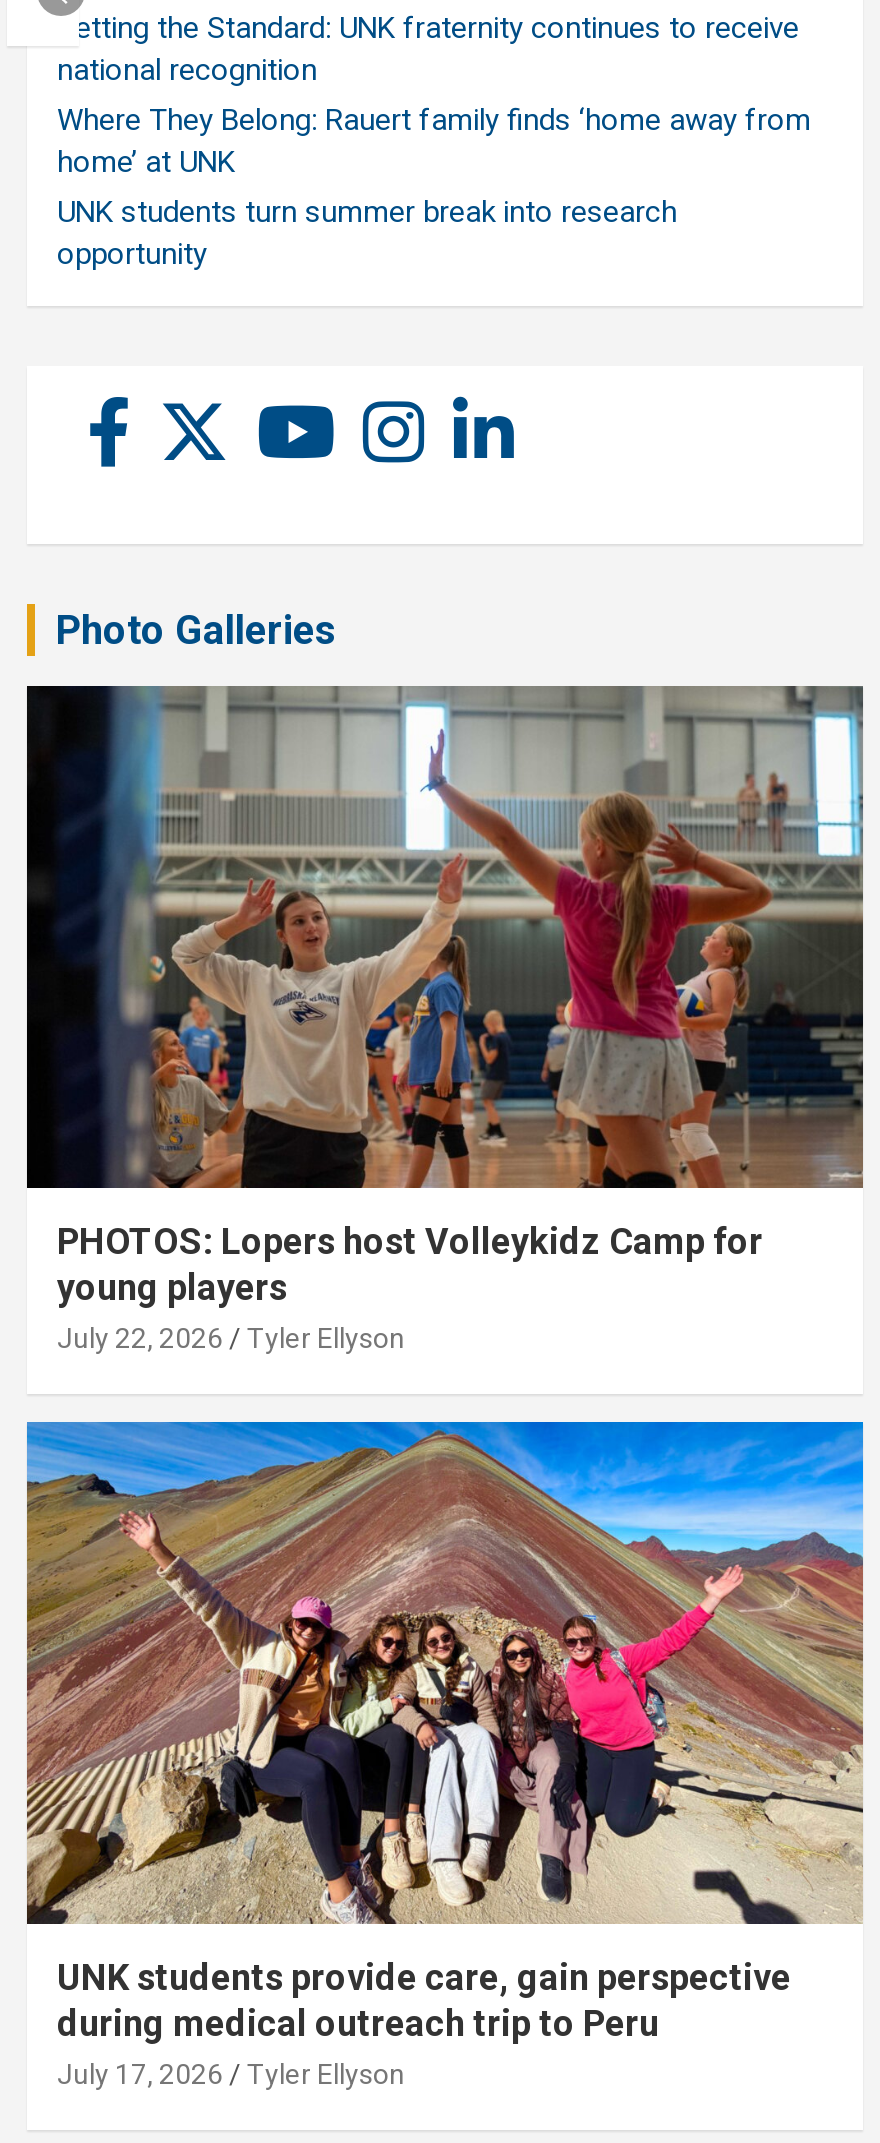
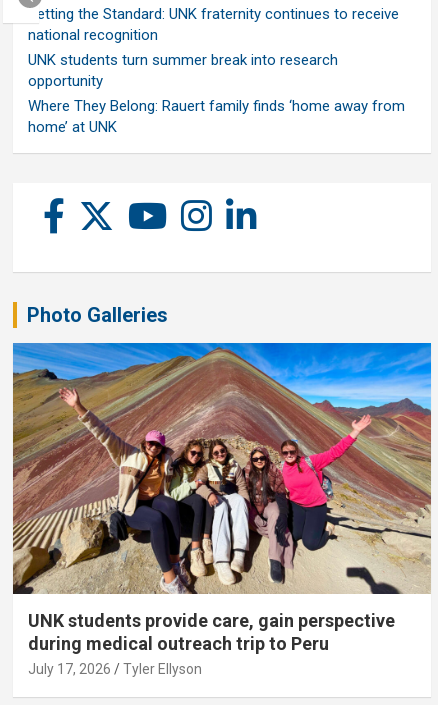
moved [57,103,811,181] -> [28,97,405,136]: Where They Belong: Rauert family finds ‘home away from | home’ at UNK
[25,684,865,1354] [image] | PHOTOS: Lopers host Volleykidz Camp for | young players | July 22, 2026 | Tyler Ellyson -> none

